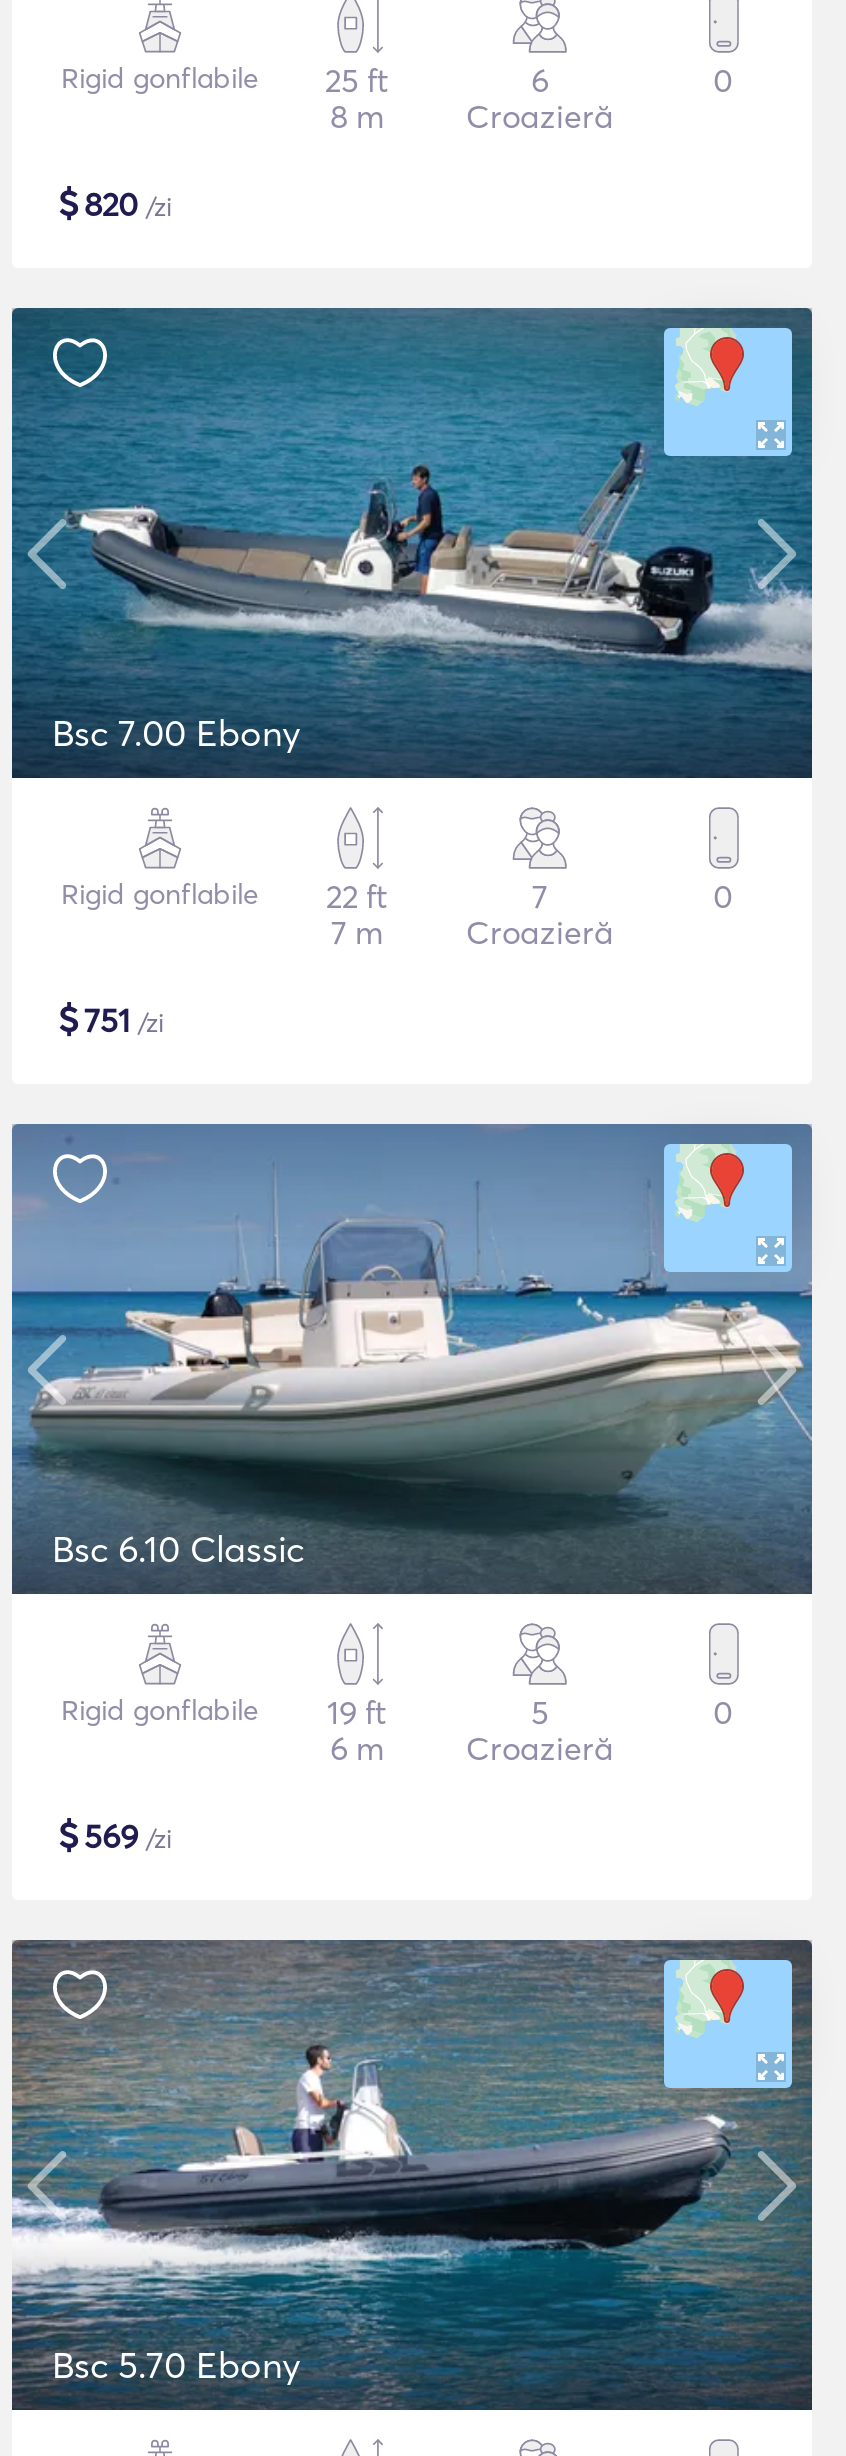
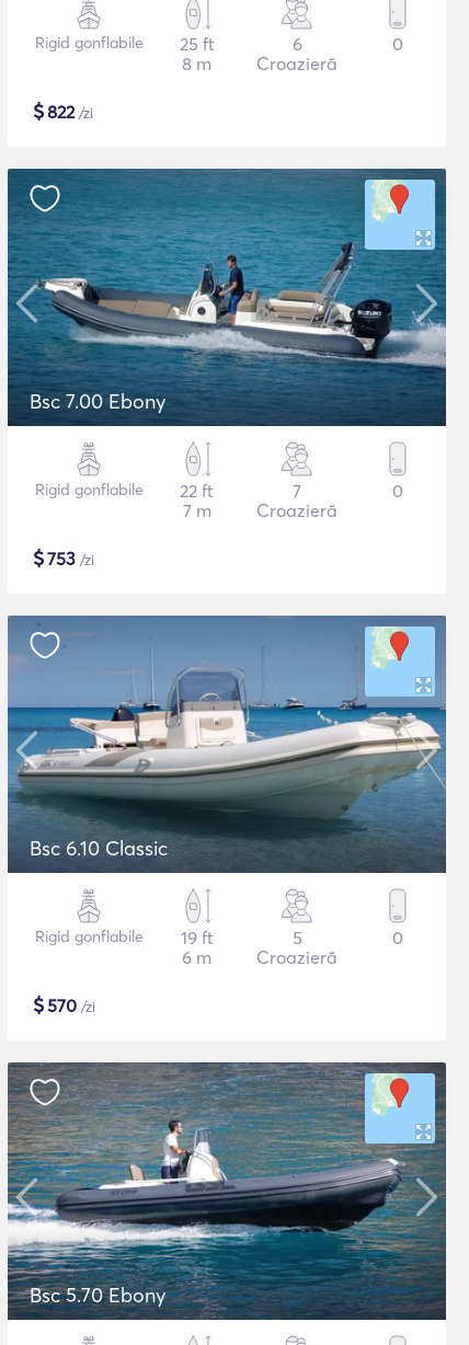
[58,180,172,226] $820 /zi -> [33,99,93,124] $822 /zi
[58,996,164,1042] $751 /zi -> [33,545,94,571] $753 /zi
[58,1812,172,1858] $569 /zi -> [33,992,95,1018] $570 /zi

